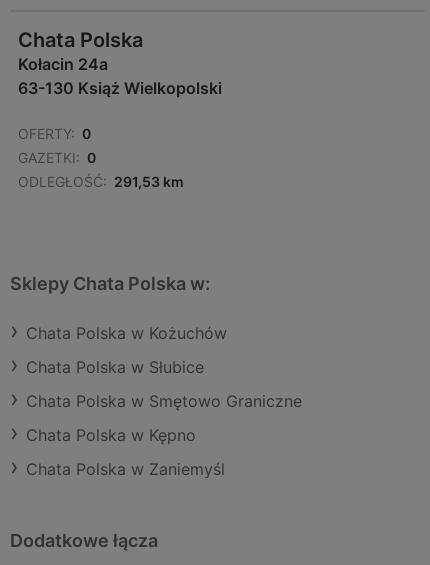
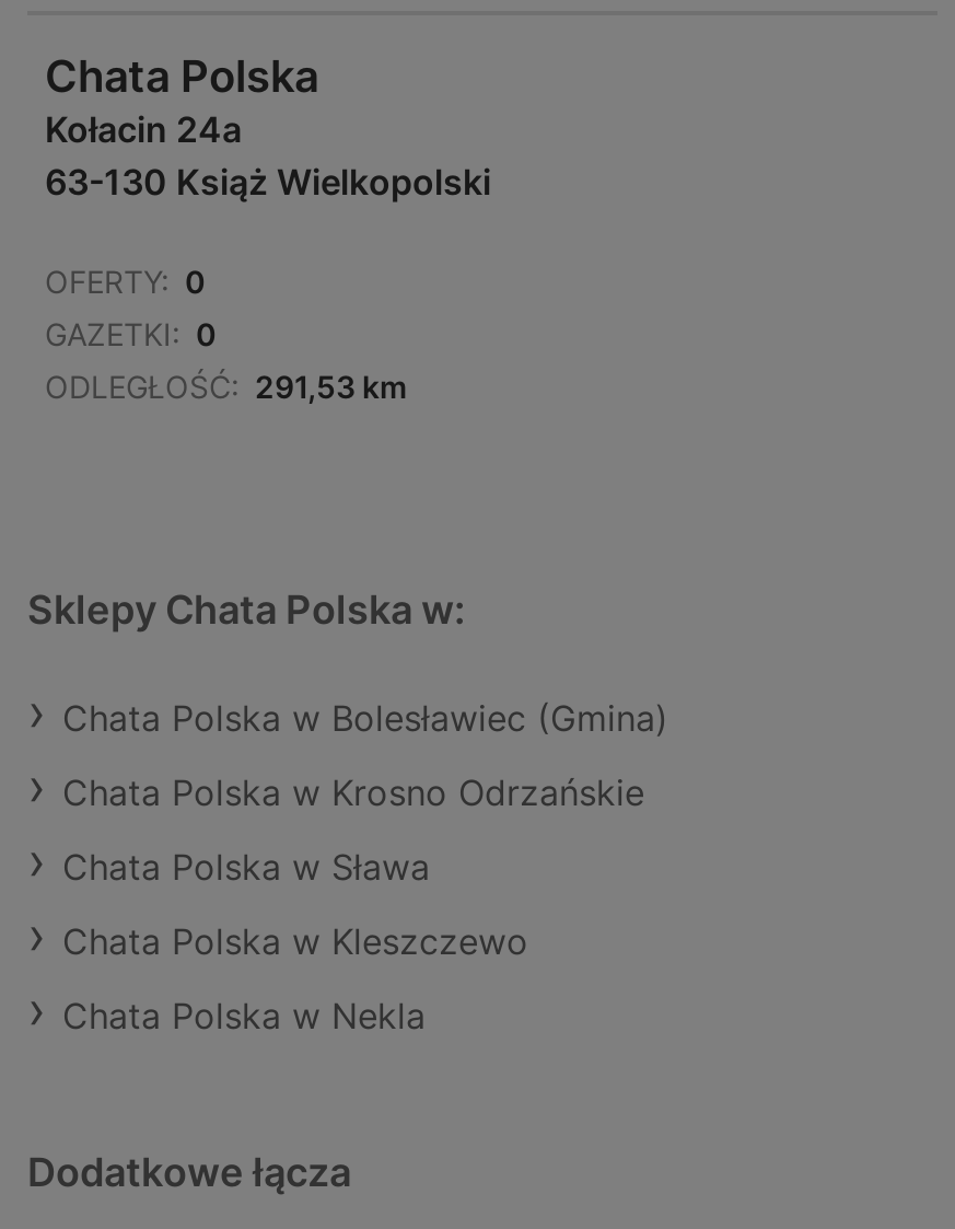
[26,323,227,343] Chata Polska w Kożuchów -> [62,696,668,740] Chata Polska w Bolesławiec (Gmina)
[26,357,204,377] Chata Polska w Słubice -> [62,771,644,815] Chata Polska w Krosno Odrzańskie
[26,391,302,411] Chata Polska w Smętowo Graniczne -> [62,845,430,889] Chata Polska w Sława
[26,425,196,445] Chata Polska w Kępno -> [62,920,528,964] Chata Polska w Kleszczewo
[26,459,225,479] Chata Polska w Zaniemyśl -> [62,994,426,1038] Chata Polska w Nekla

